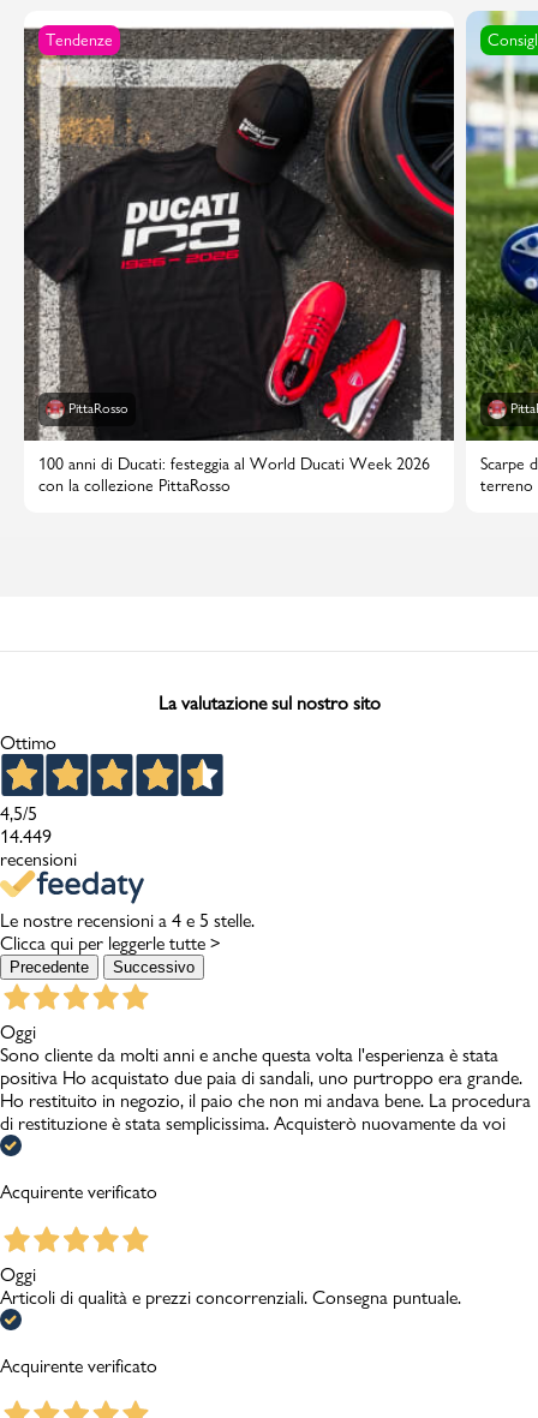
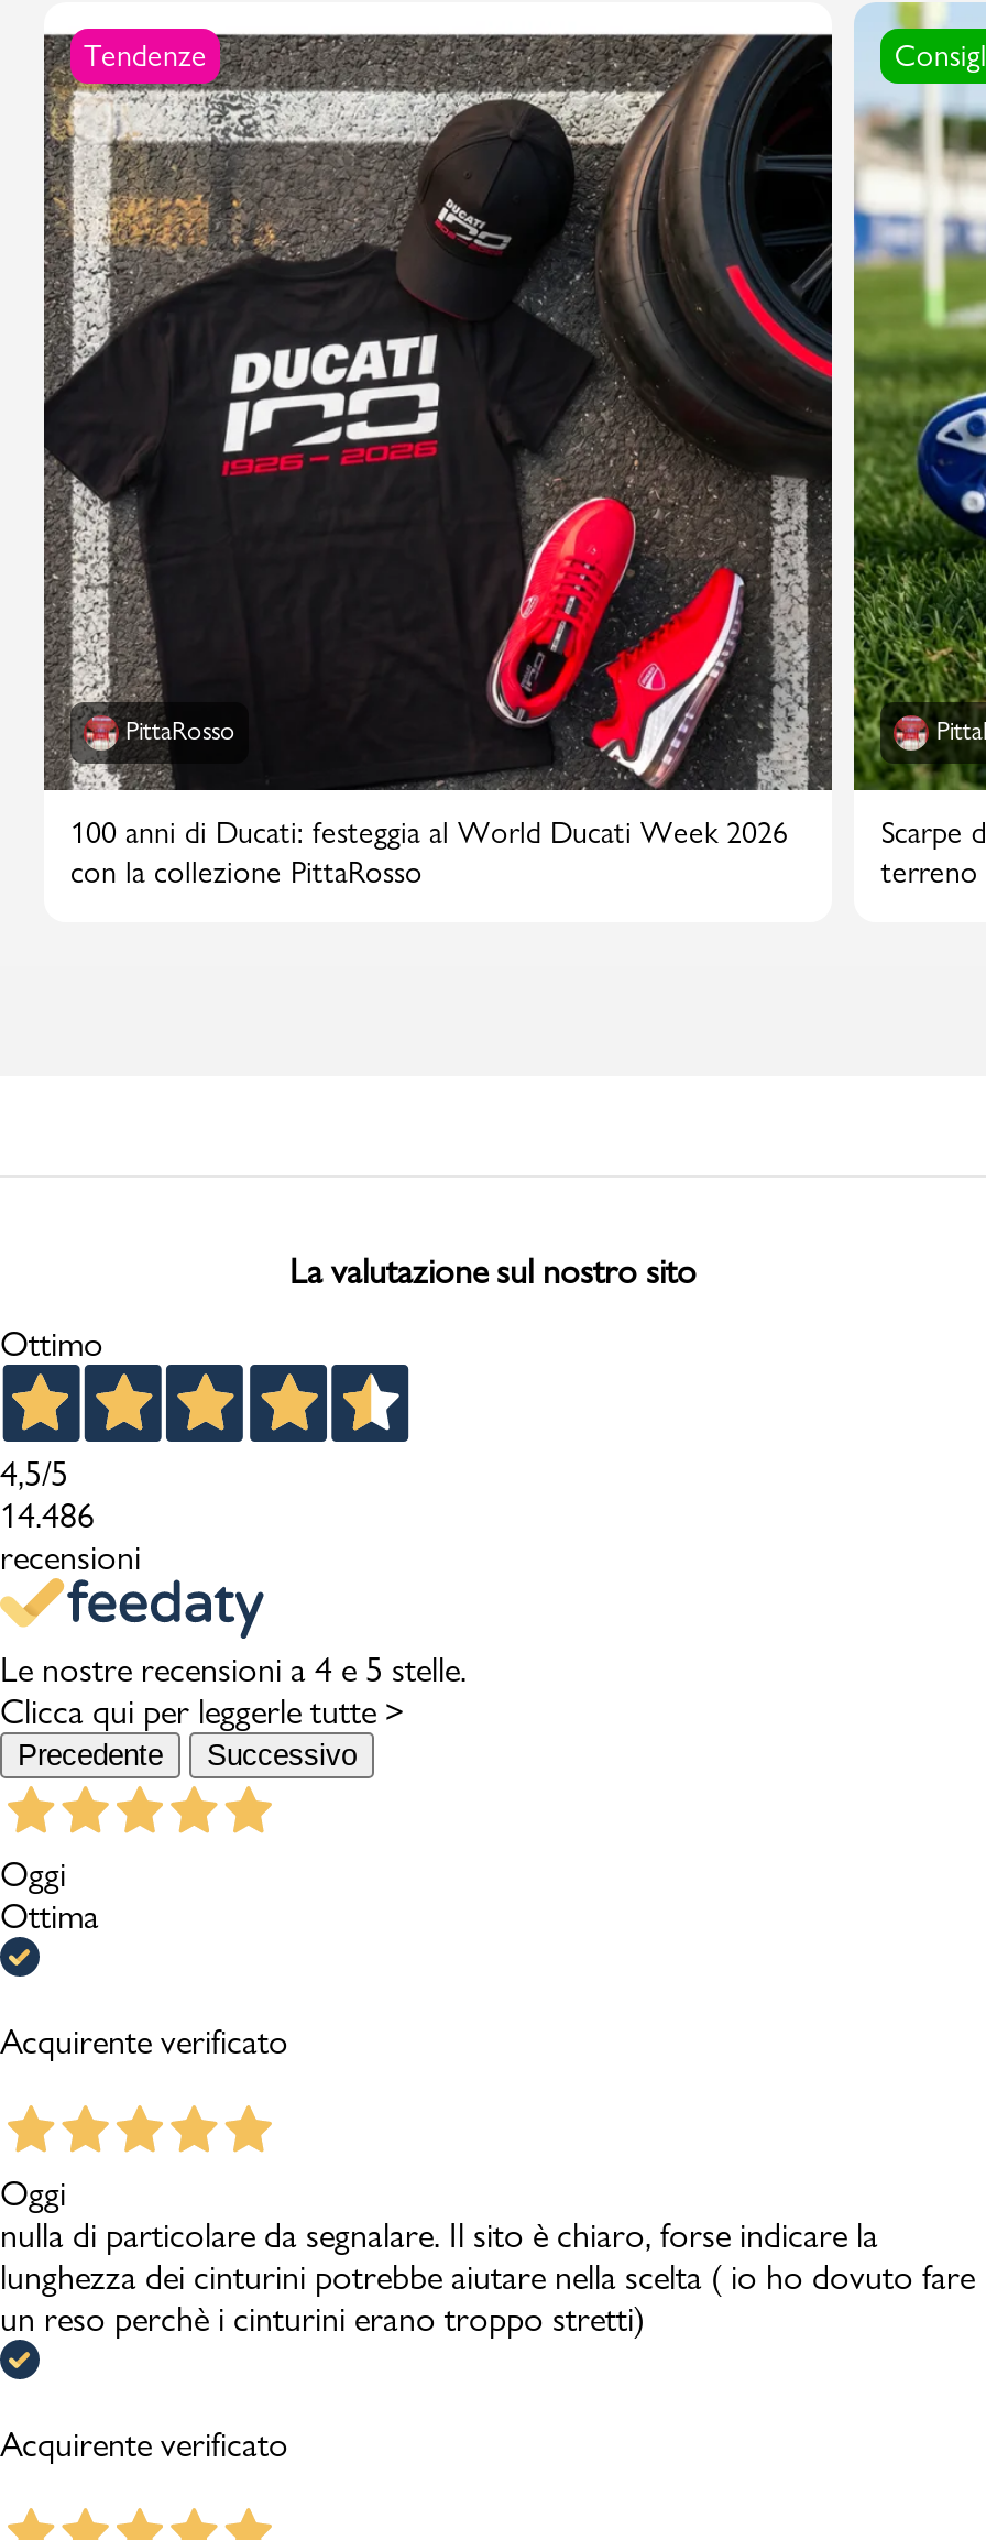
[0,825,52,847] 14.449 -> [0,1494,95,1536] 14.486
[0,1043,531,1134] Sono cliente da molti anni e anche questa volta l'esperienza è stata | positiva Ho acquistato due paia di sandali, uno purtroppo era grande. | Ho restituito in negozio, il paio che non mi andava bene. La procedura | di restituzione è stata semplicissima. Acquisterò nuovamente da voi -> [0,1894,99,1936] Ottima
moved [0,1180,157,1286] -> [0,2020,288,2214]: Acquirente verificato | Oggi
[0,1286,461,1308] Articoli di qualità e prezzi concorrenziali. Consegna puntuale. -> [0,2214,975,2339] nulla di particolare da segnalare. Il sito è chiaro, forse indicare la | lunghezza dei cinturini potrebbe aiutare nella scelta ( io ho dovuto fare | un reso perchè i cinturini erano troppo stretti)

